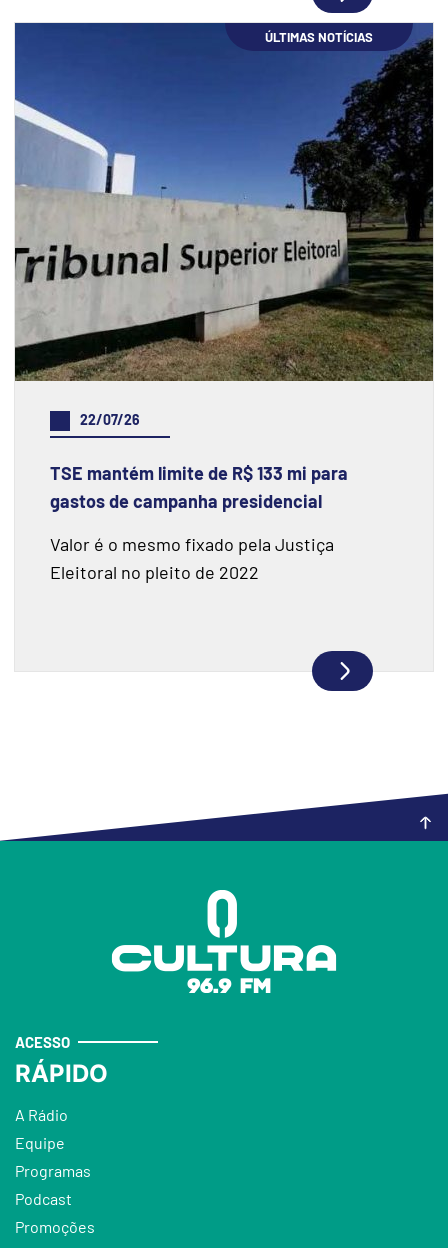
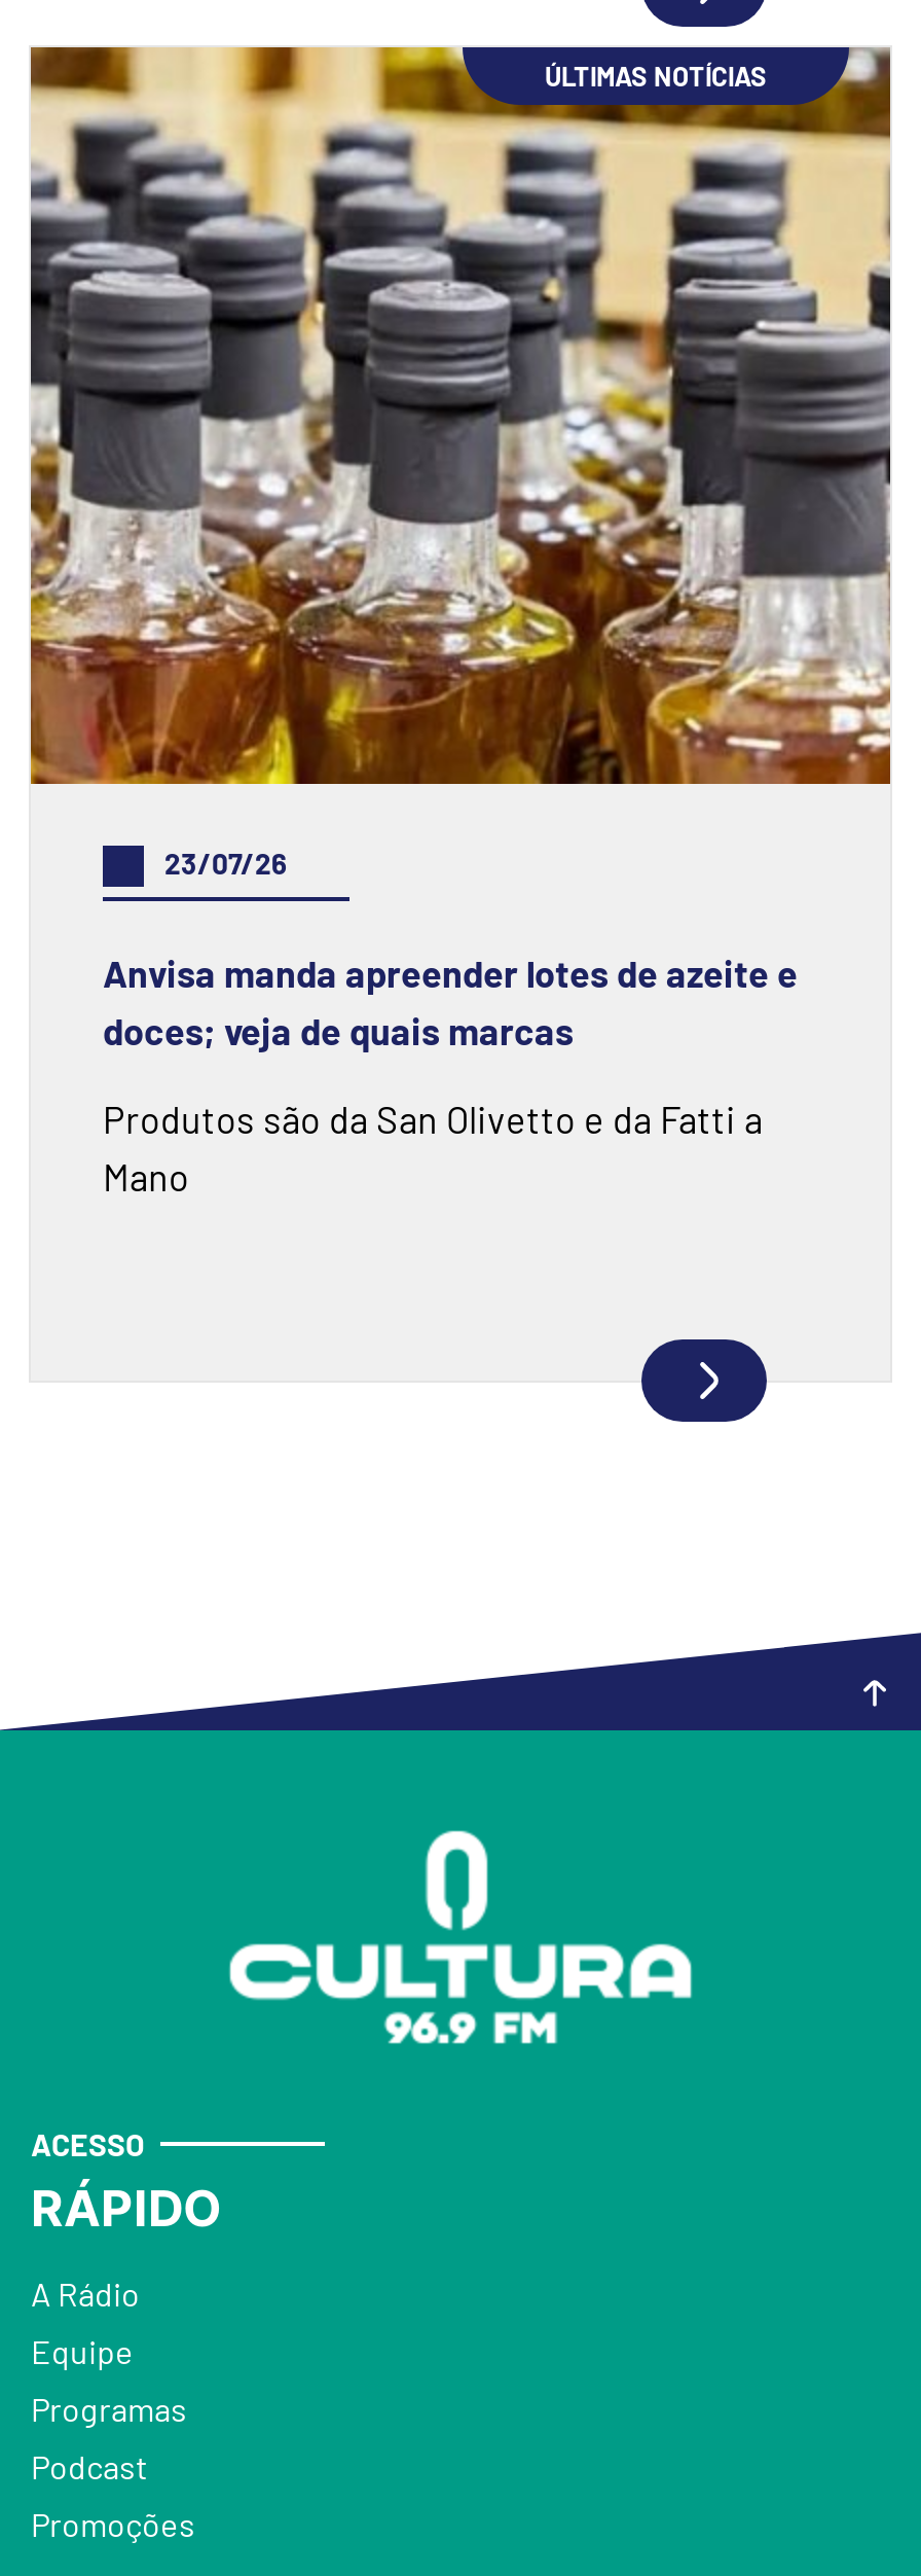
[14,22,434,428] [image] | 22/07/26 -> [29,45,892,881] [image] | 23/07/26
[50,462,348,512] TSE mantém limite de R$ 133 mi para | gastos de campanha presidencial -> [103,951,798,1054] Anvisa manda apreender lotes de azeite e | doces; veja de quais marcas
[50,533,334,583] Valor é o mesmo fixado pela Justiça | Eleitoral no pleito de 2022 -> [103,1097,763,1200] Produtos são da San Olivetto e da Fatti a | Mano

